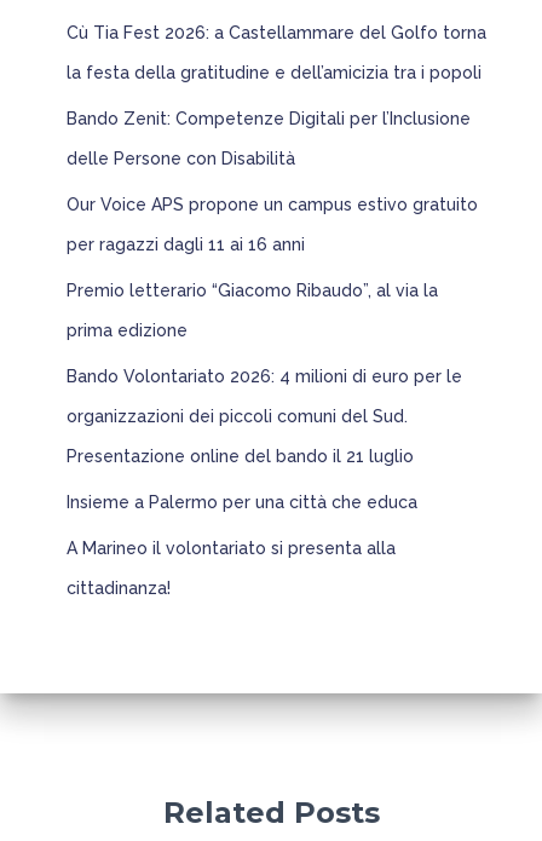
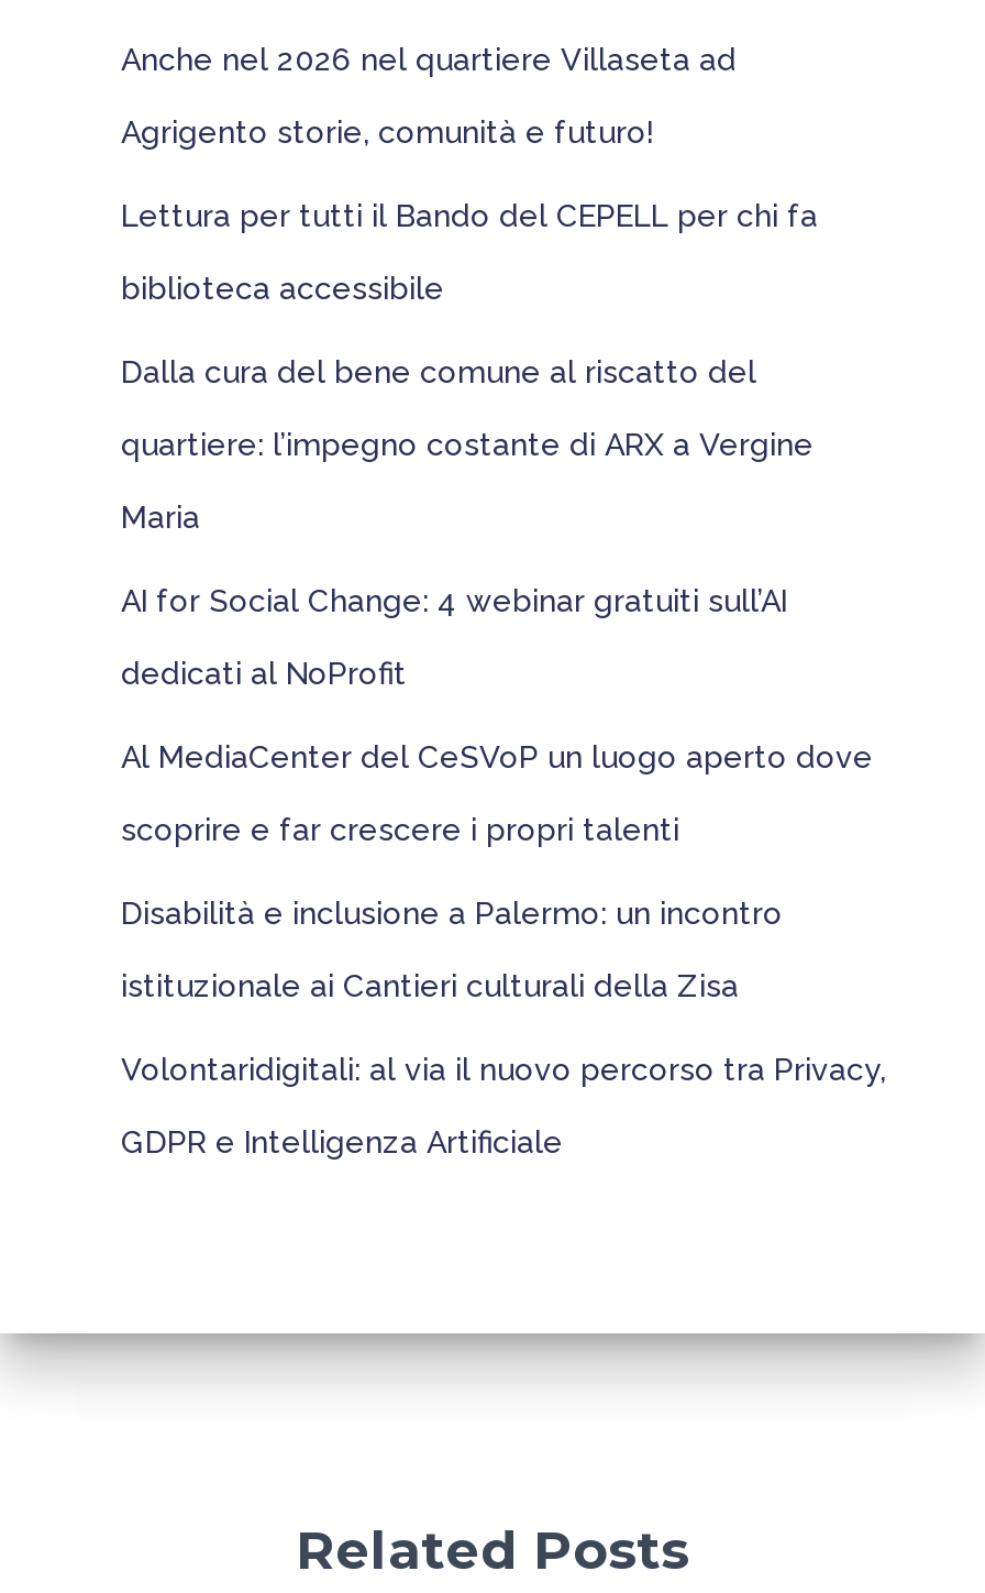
[67,23,486,598] Cù Tia Fest 2026: a Castellammare del Golfo torna | la festa della gratitudine e dell’amicizia tra i popoli | Bando Zenit: Competenze Digitali per l’Inclusione | delle Persone con Disabilità | Our Voice APS propone un campus estivo gratuito | per ragazzi dagli 11 ai 16 anni | Premio letterario “Giacomo Ribaudo”, al via la | prima edizione | Bando Volontariato 2026: 4 milioni di euro per le | organizzazioni dei piccoli comuni del Sud. | Presentazione online del bando il 21 luglio | Insieme a Palermo per una città che educa | A Marineo il volontariato si presenta alla | cittadinanza! -> [121,42,886,1160] Anche nel 2026 nel quartiere Villaseta ad | Agrigento storie, comunità e futuro! | Lettura per tutti il Bando del CEPELL per chi fa | biblioteca accessibile | Dalla cura del bene comune al riscatto del | quartiere: l’impegno costante di ARX a Vergine | Maria | AI for Social Change: 4 webinar gratuiti sull’AI | dedicati al NoProfit | Al MediaCenter del CeSVoP un luogo aperto dove | scoprire e far crescere i propri talenti | Disabilità e inclusione a Palermo: un incontro | istituzionale ai Cantieri culturali della Zisa | Volontaridigitali: al via il nuovo percorso tra Privacy, | GDPR e Intelligenza Artificiale

